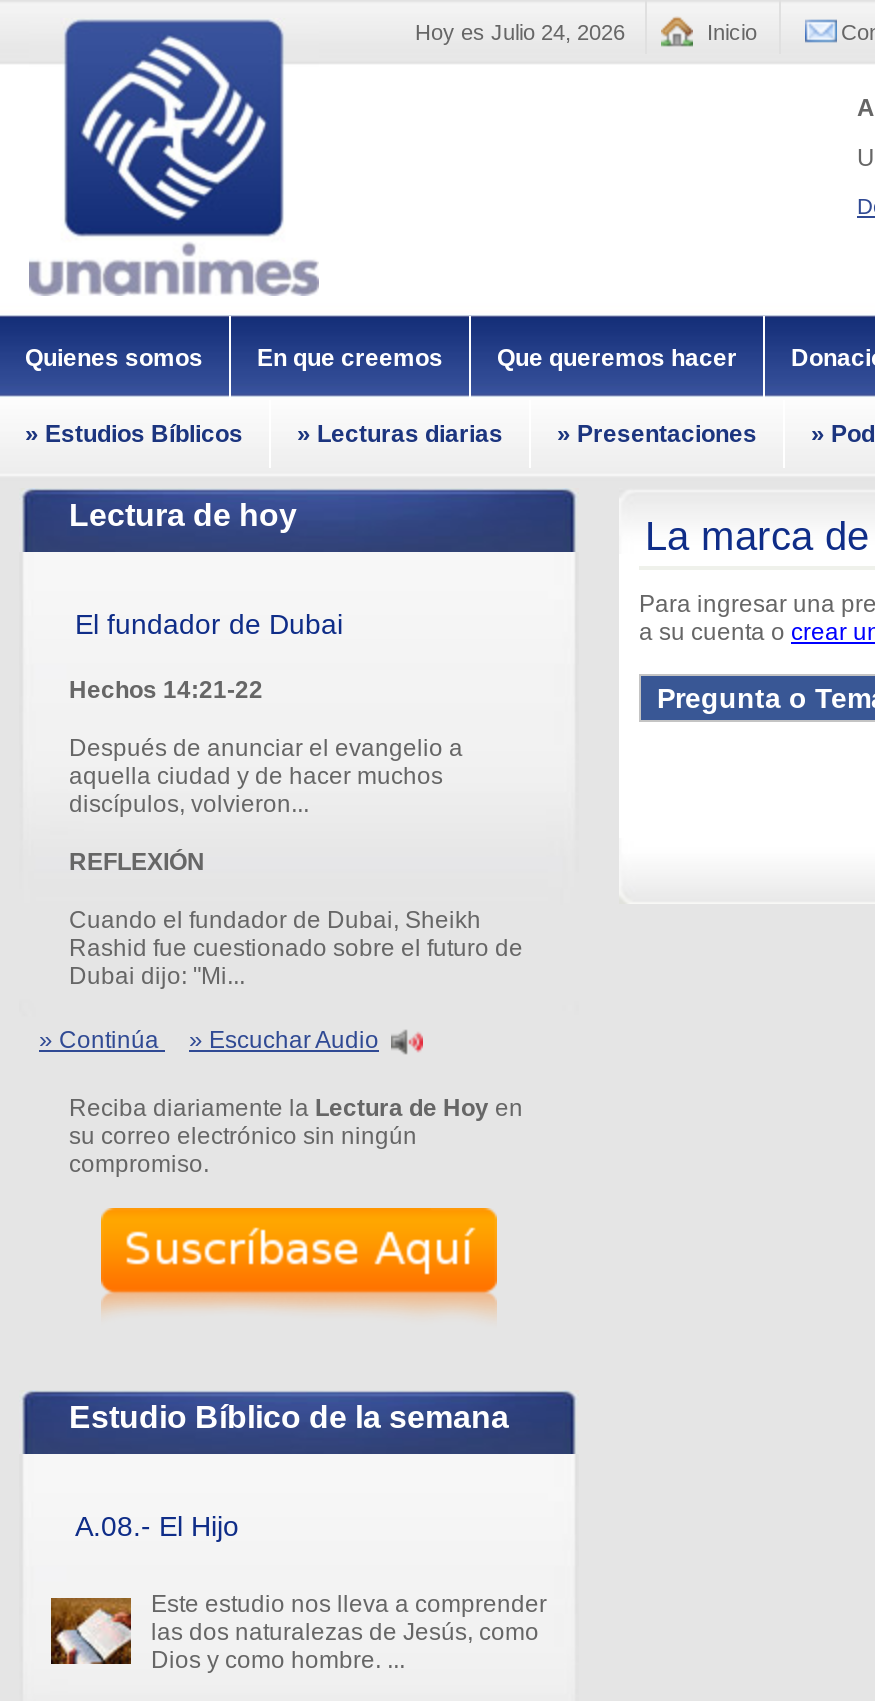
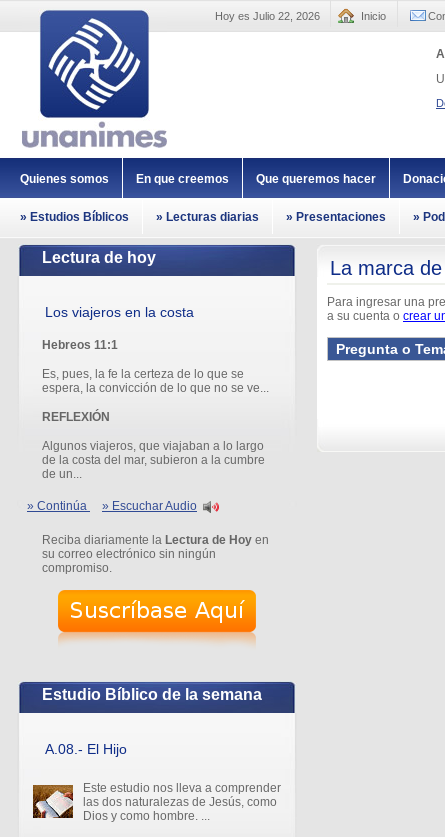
[415,20,625,44] Hoy es Julio 24, 2026 -> [215,10,320,22] Hoy es Julio 22, 2026
[75,608,343,640] El fundador de Dubai -> [45,304,194,320] Los viajeros en la costa
[69,676,263,704] Hechos 14:21-22 -> [42,338,118,352] Hebreos 11:1
[69,734,463,818] Después de anunciar el evangelio a | aquella ciudad y de hacer muchos | discípulos, volvieron... -> [42,367,269,395] Es, pues, la fe la certeza de lo que se | espera, la convicción de lo que no se ve...
[69,906,523,990] Cuando el fundador de Dubai, Sheikh | Rashid fue cuestionado sobre el futuro de | Dubai dijo: "Mi... -> [42,439,265,481] Algunos viajeros, que viajaban a lo largo | de la costa del mar, subieron a la cumbre | de un...

